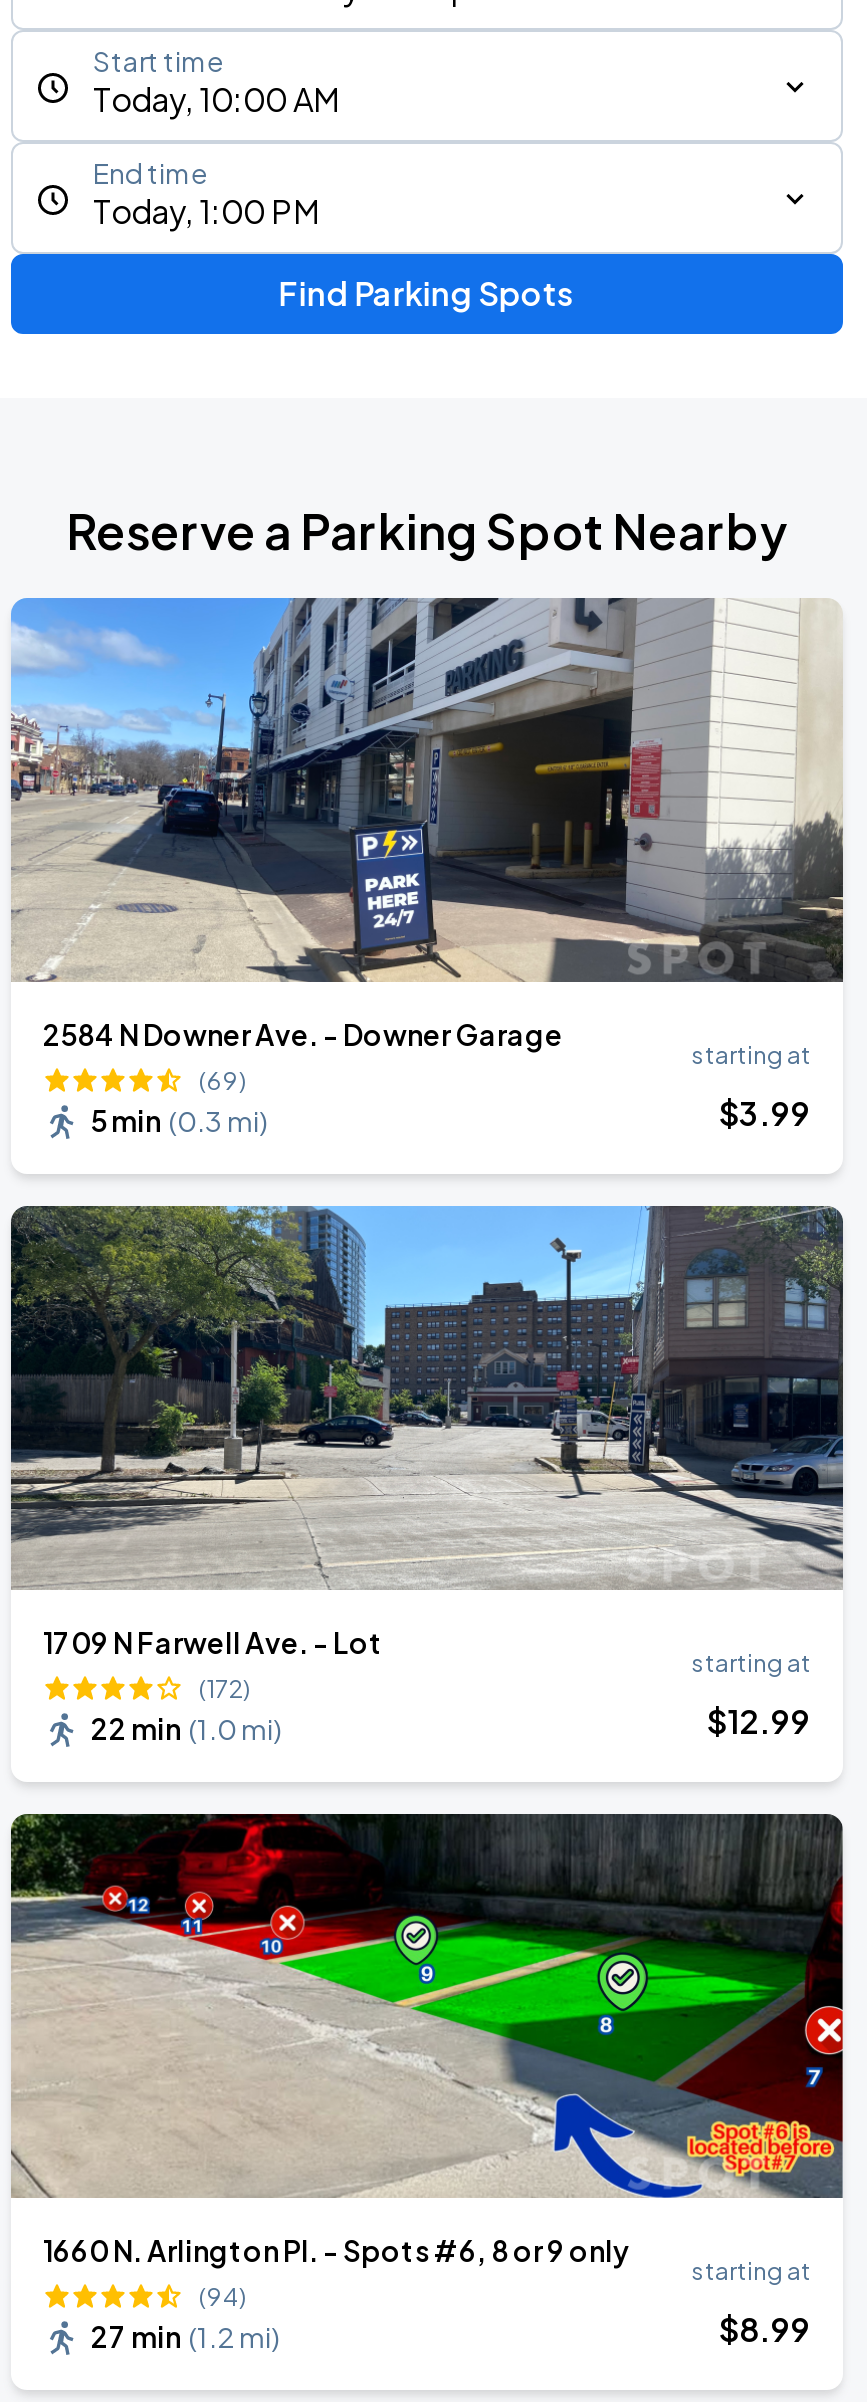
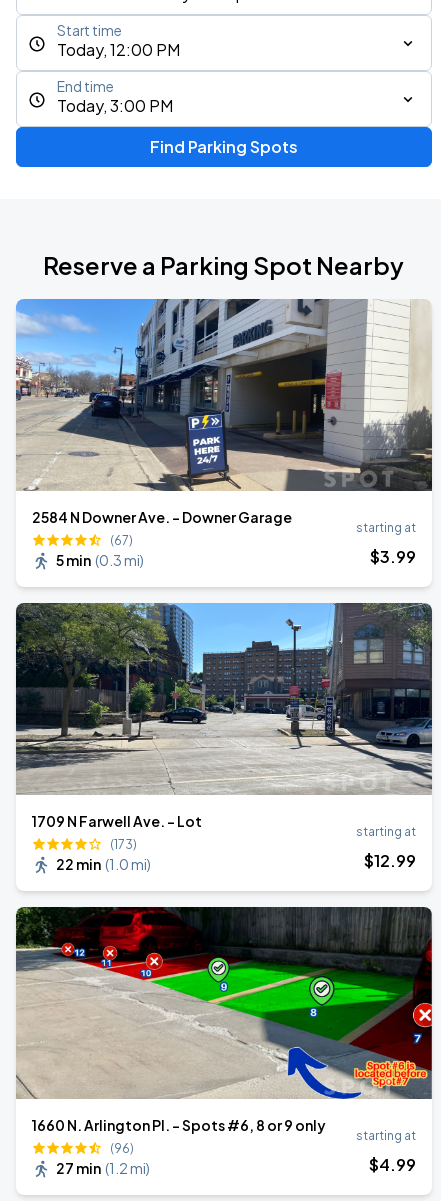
[93,78,339,120] Today, 10:00 AM -> [57,39,180,60] Today, 12:00 PM
[93,190,319,232] Today, 1:00 PM -> [57,95,173,116] Today, 3:00 PM
[199,1066,247,1096] (69) -> [110,533,133,548] (67)
[199,1674,251,1704] (172) -> [110,837,137,852] (173)
[199,2282,247,2312] (94) -> [110,1141,134,1156] (96)
[719,2308,811,2350] $8.99 -> [369,1154,416,1175] $4.99

